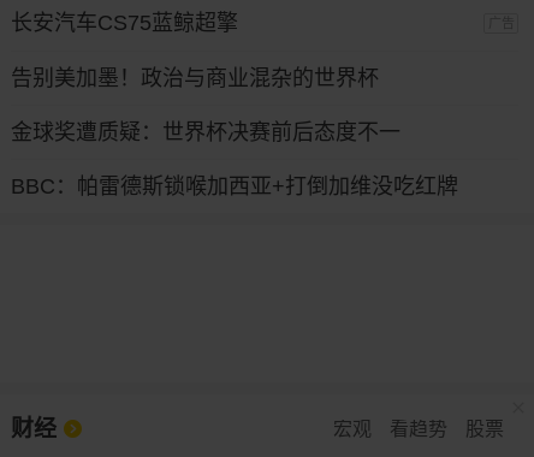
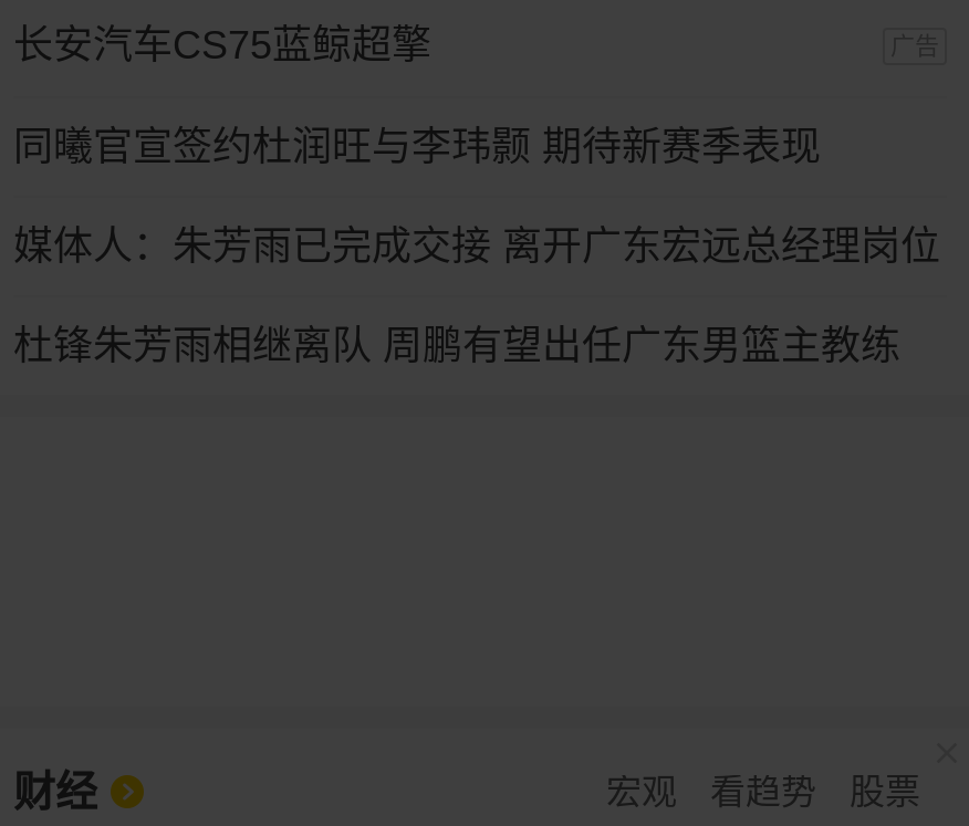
[11,66,379,90] 告别美加墨！政治与商业混杂的世界杯 -> [13,125,821,169] 同曦官宣签约杜润旺与李玮颢 期待新赛季表现
[11,120,400,144] 金球奖遭质疑：世界杯决赛前后态度不一 -> [13,224,940,268] 媒体人：朱芳雨已完成交接 离开广东宏远总经理岗位
[11,174,458,198] BBC：帕雷德斯锁喉加西亚+打倒加维没吃红牌 -> [13,324,900,368] 杜锋朱芳雨相继离队 周鹏有望出任广东男篮主教练

